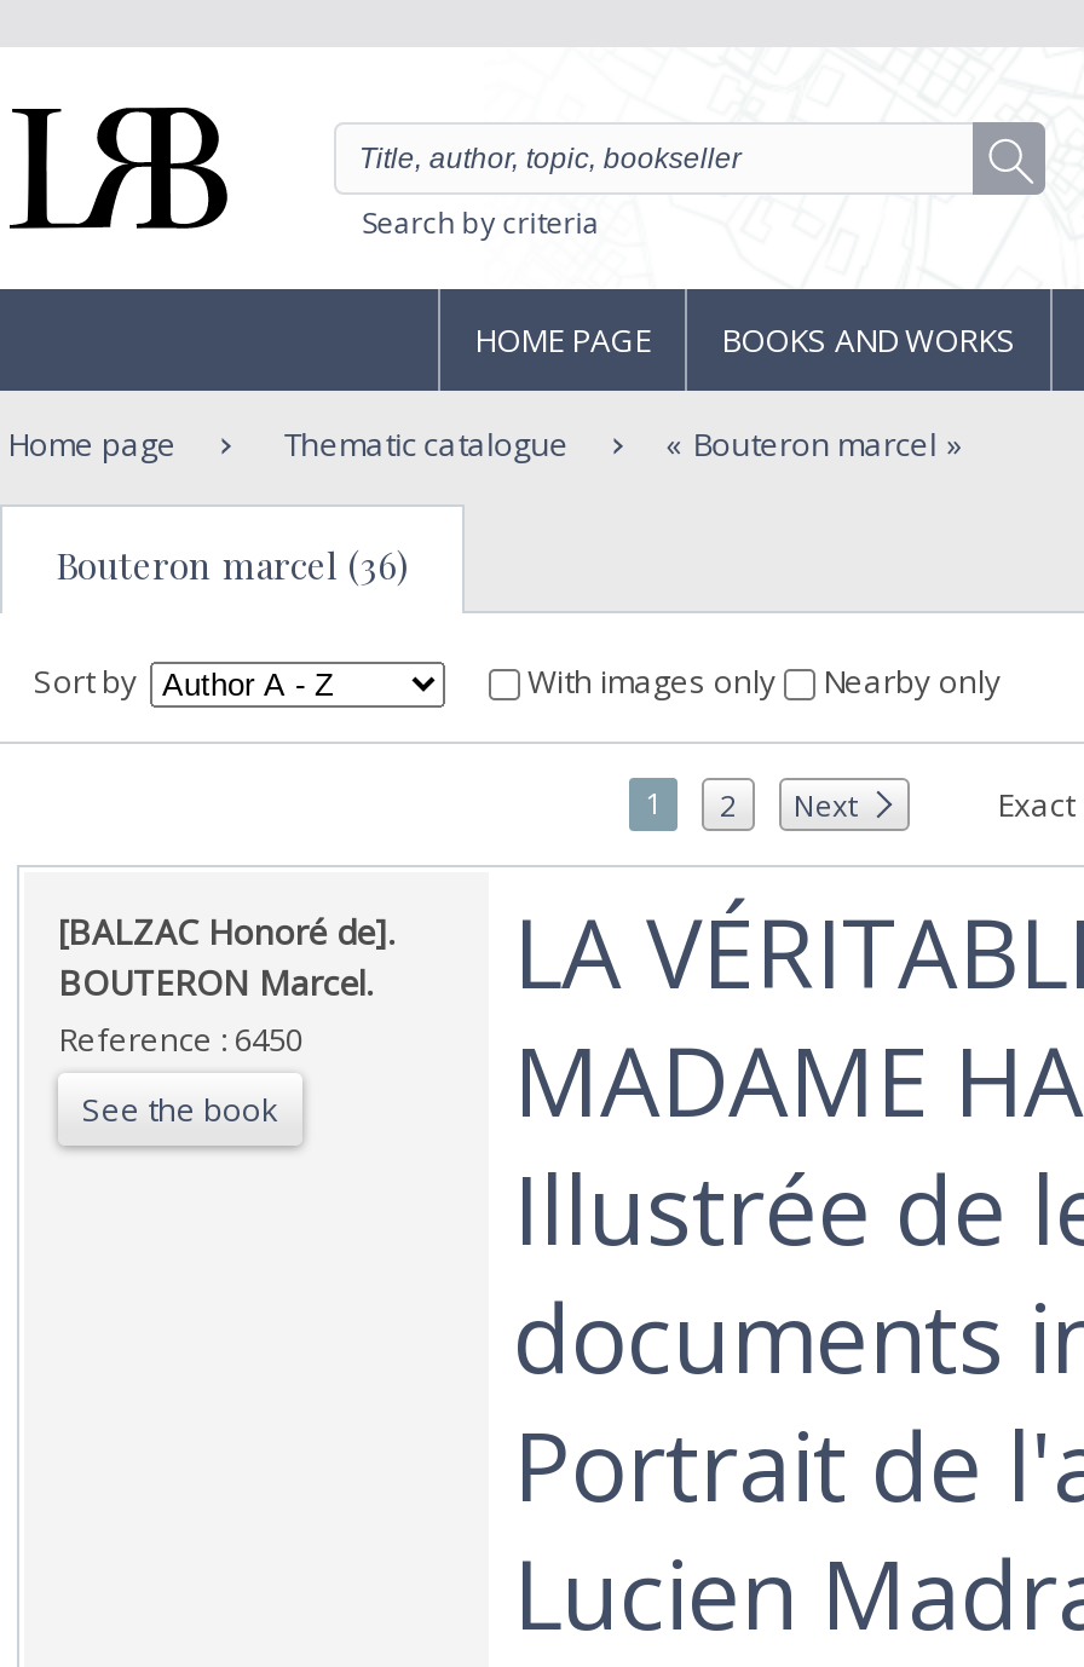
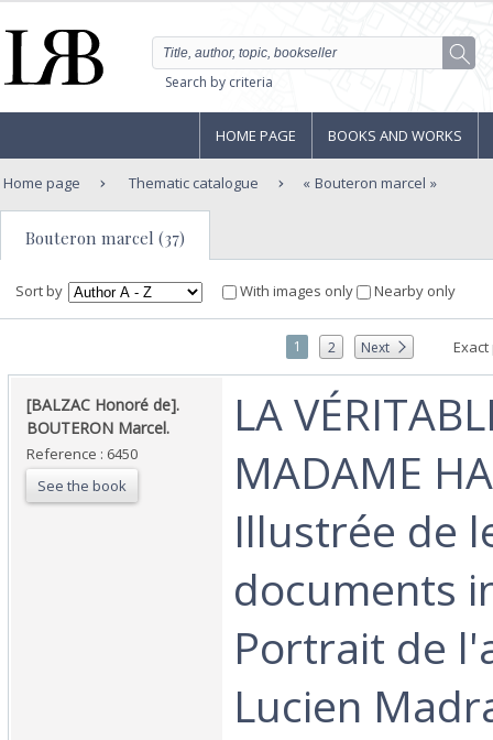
[56,541,409,590] Bouteron marcel (36) -> [25,227,185,249] Bouteron marcel (37)

